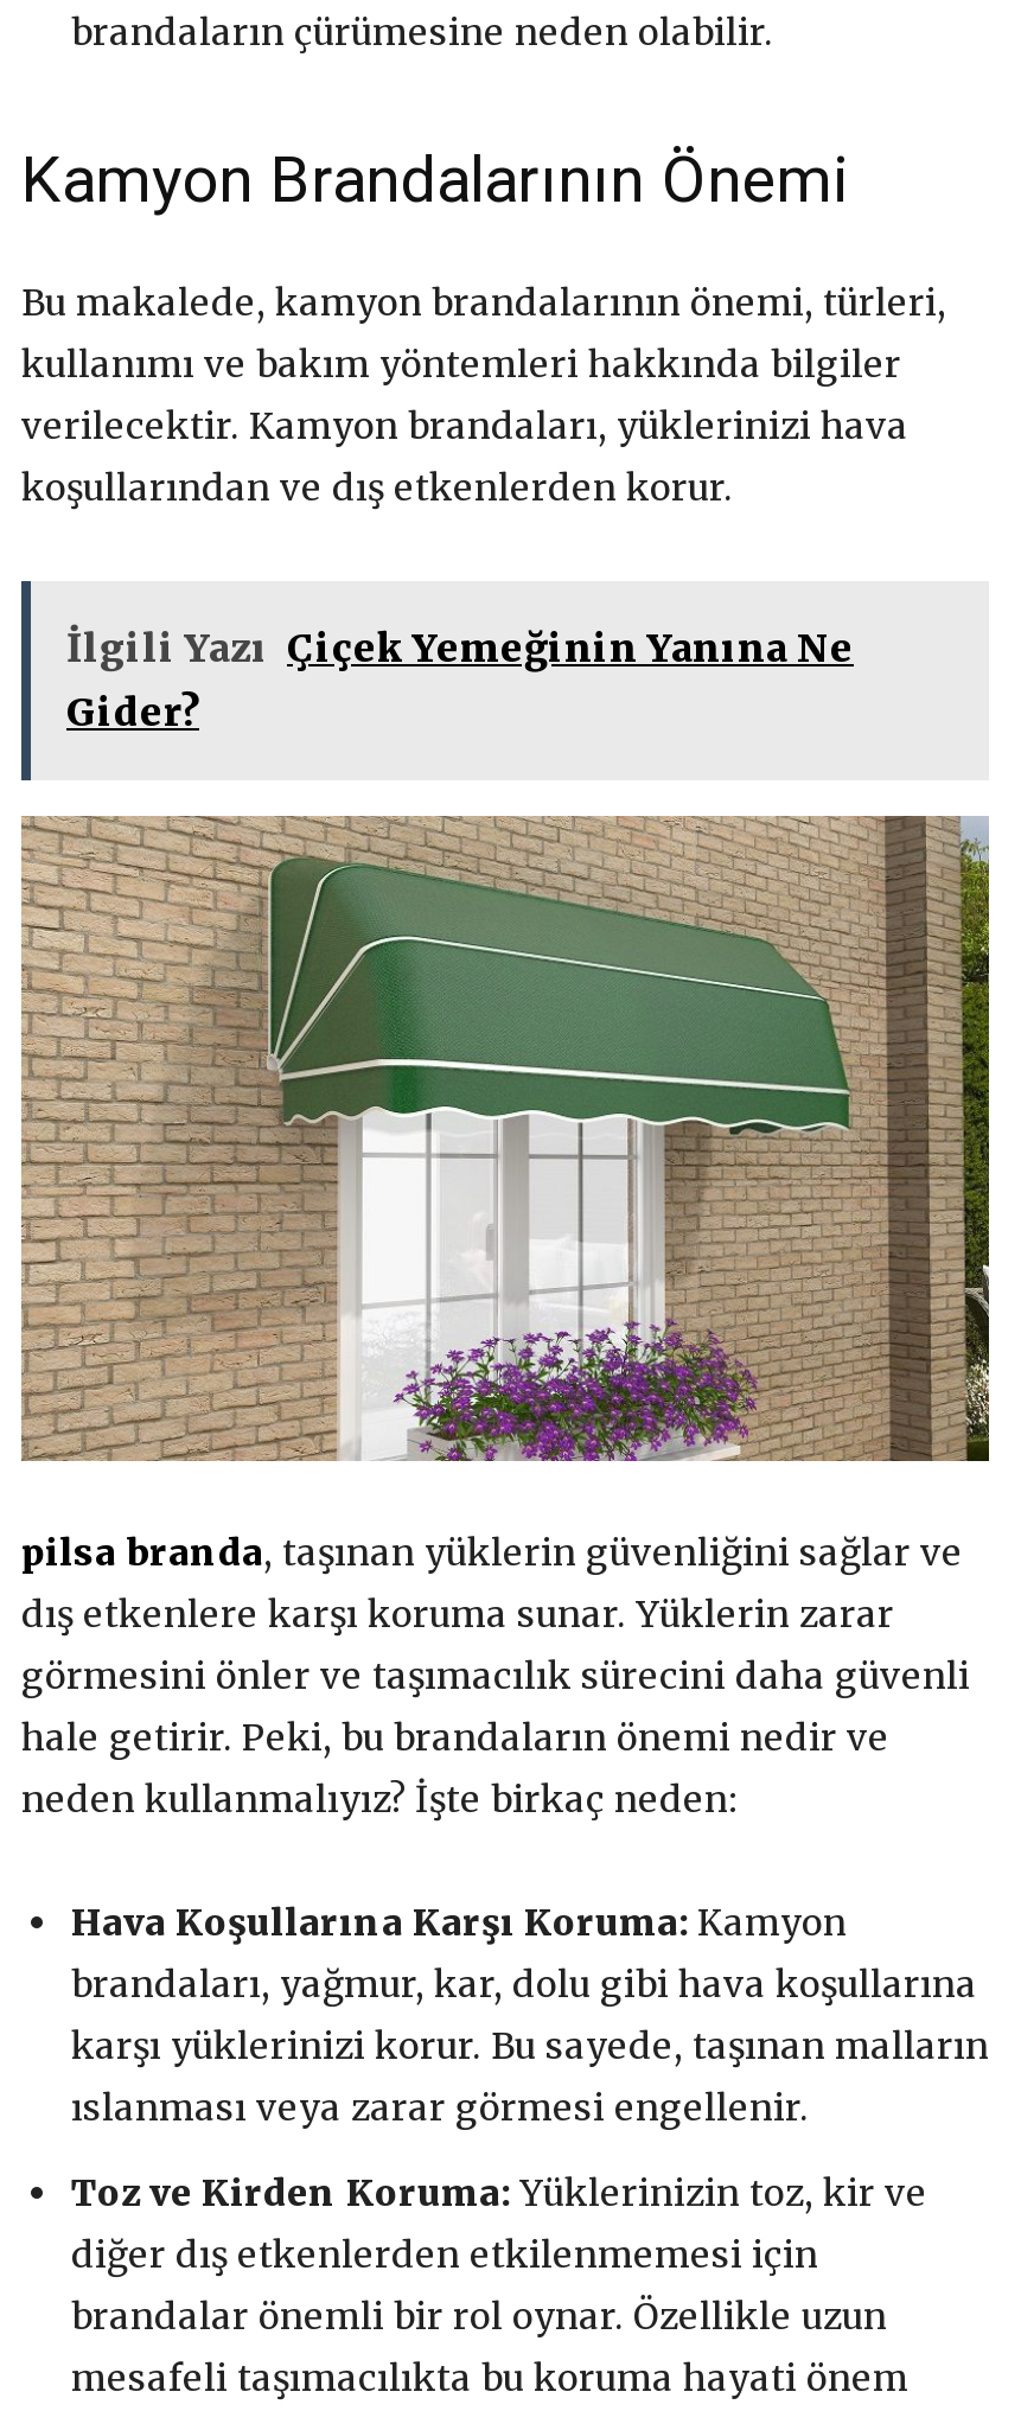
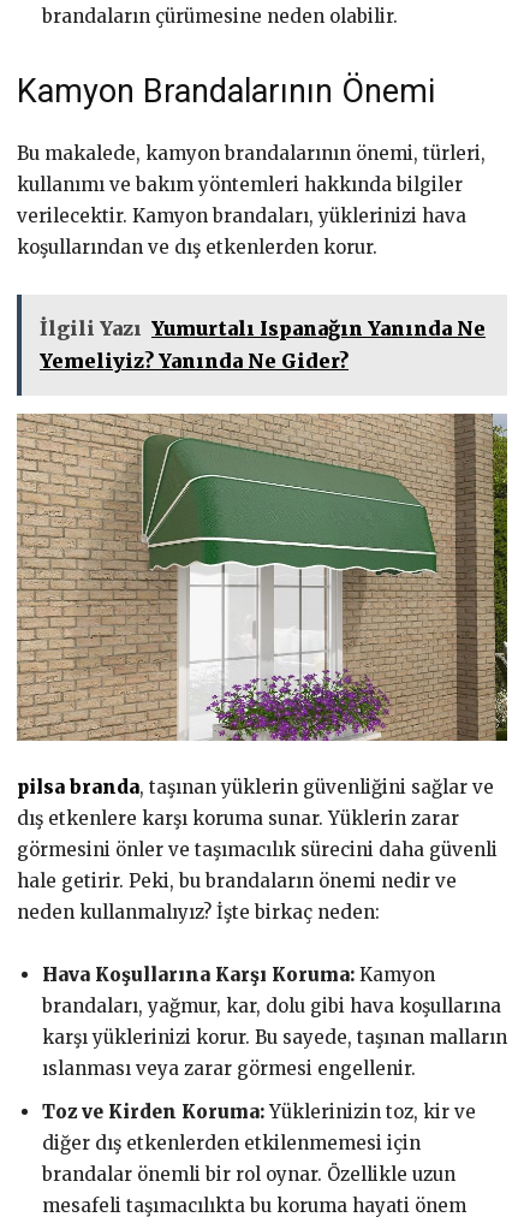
[66,624,854,735] İlgili Yazı Çiçek Yemeğinin Yanına Ne | Gider? -> [40,316,486,373] İlgili Yazı Yumurtalı Ispanağın Yanında Ne | Yemeliyiz? Yanında Ne Gider?

